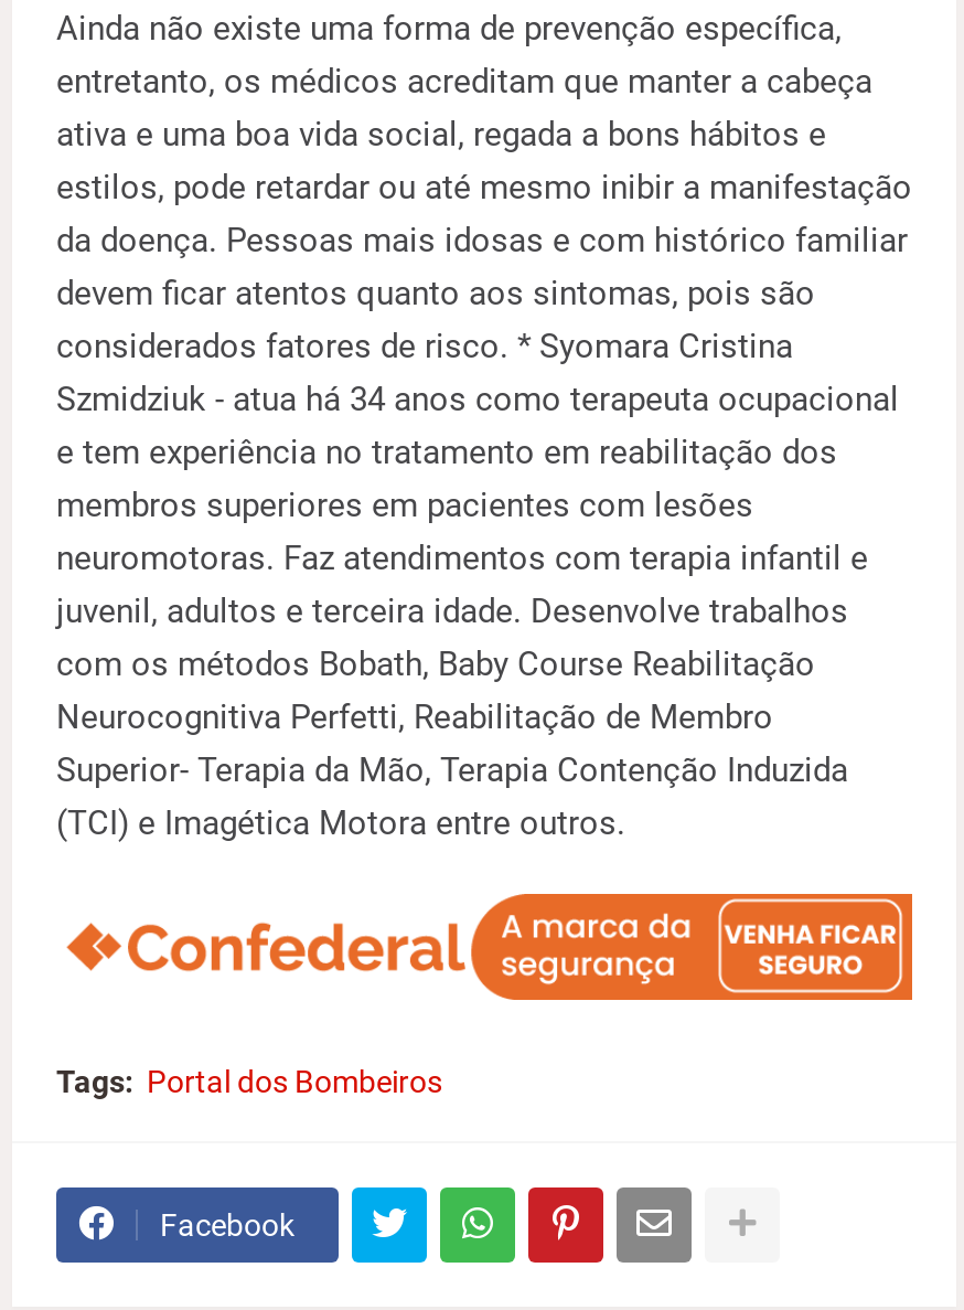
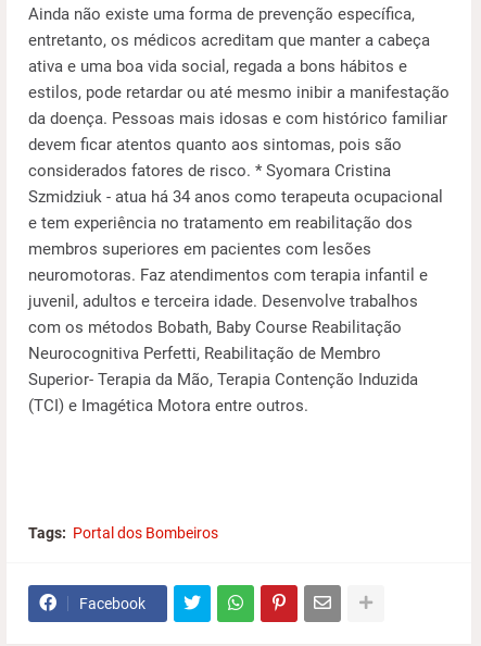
[65,892,914,1002] [image] -> none

